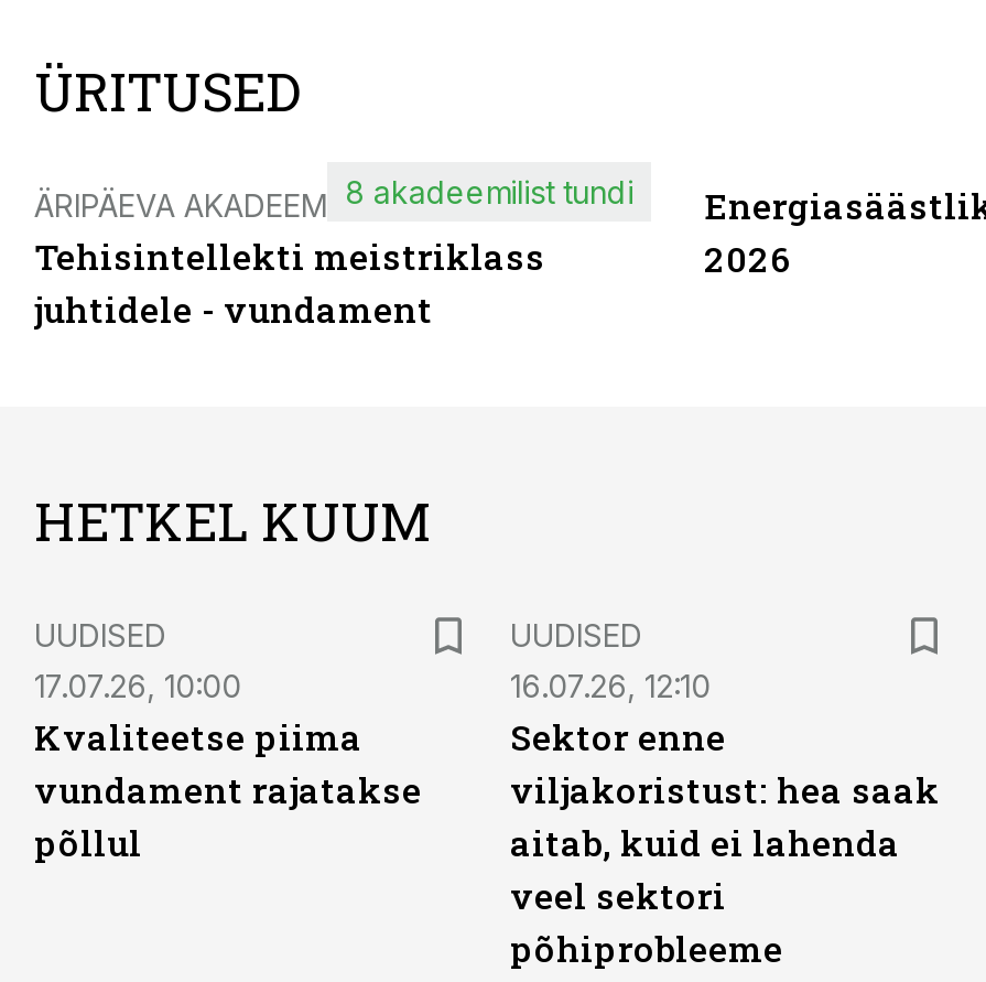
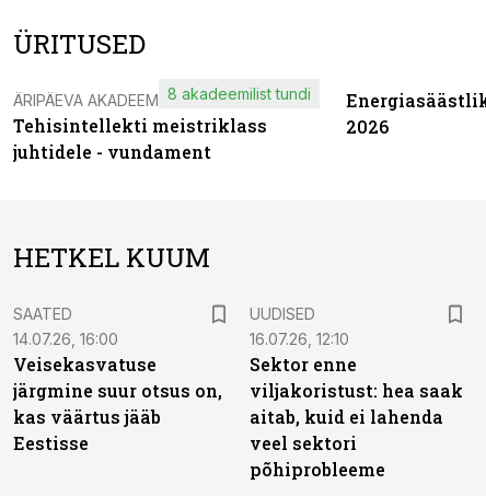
[34,616,422,865] UUDISED | 17.07.26, 10:00 | Kvaliteetse piima | vundament rajatakse | põllul -> [13,304,222,454] SAATED | 14.07.26, 16:00 | Veisekasvatuse | järgmine suur otsus on, | kas väärtus jääb | Eestisse

